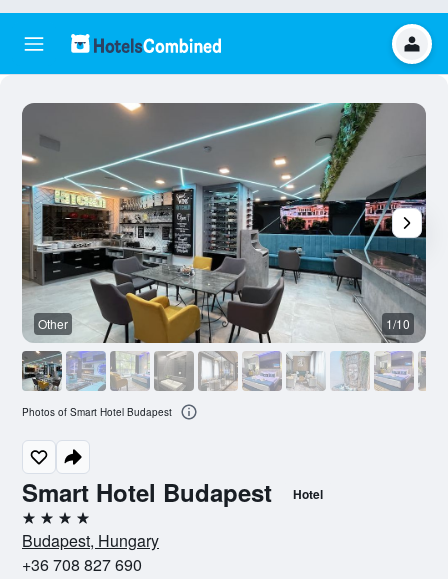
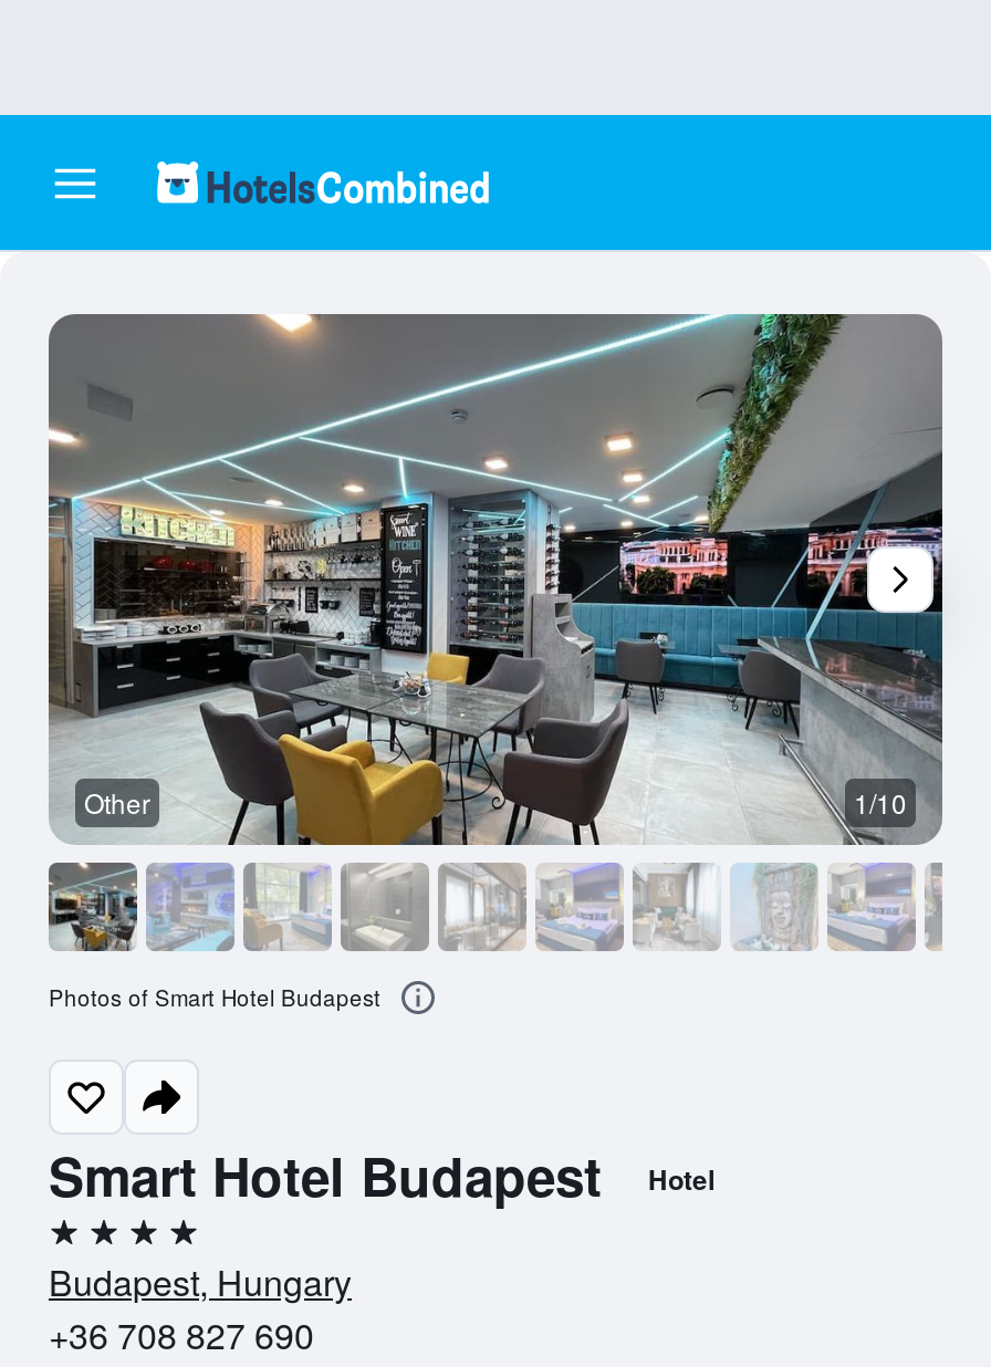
[391,23,433,65] [image] -> none

